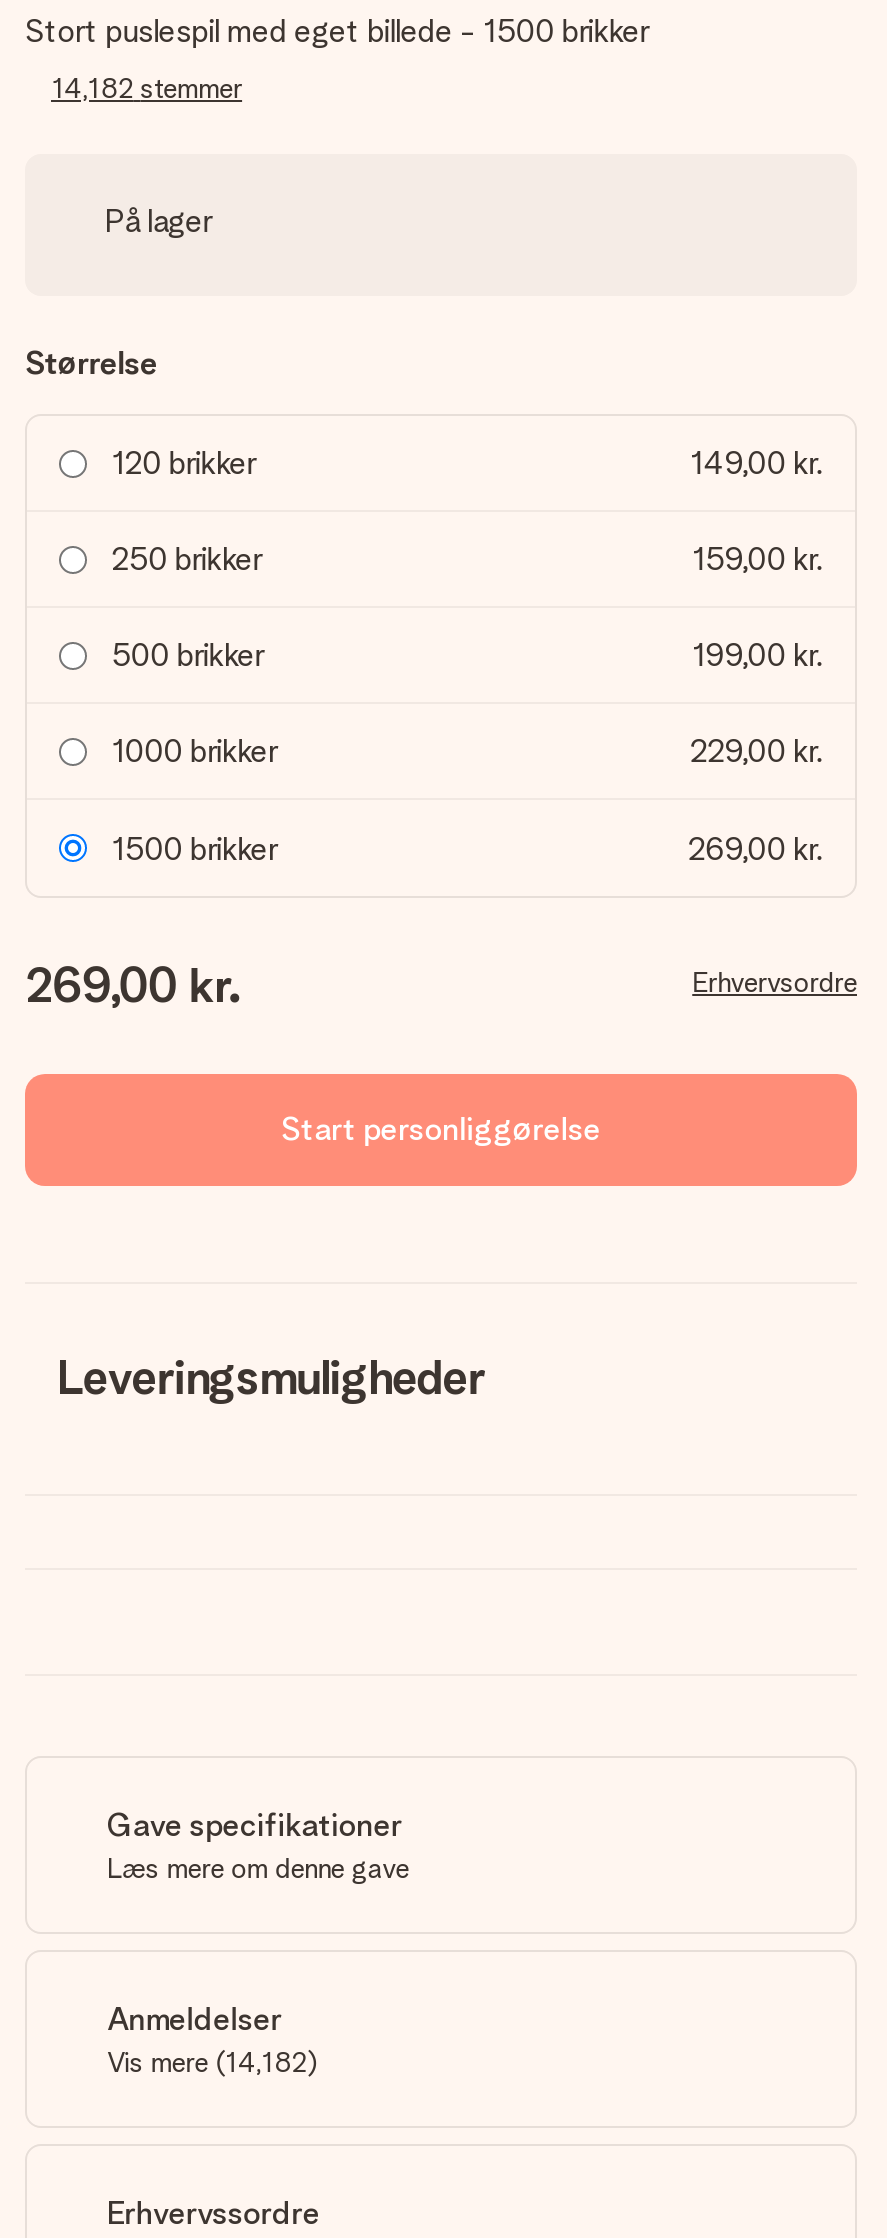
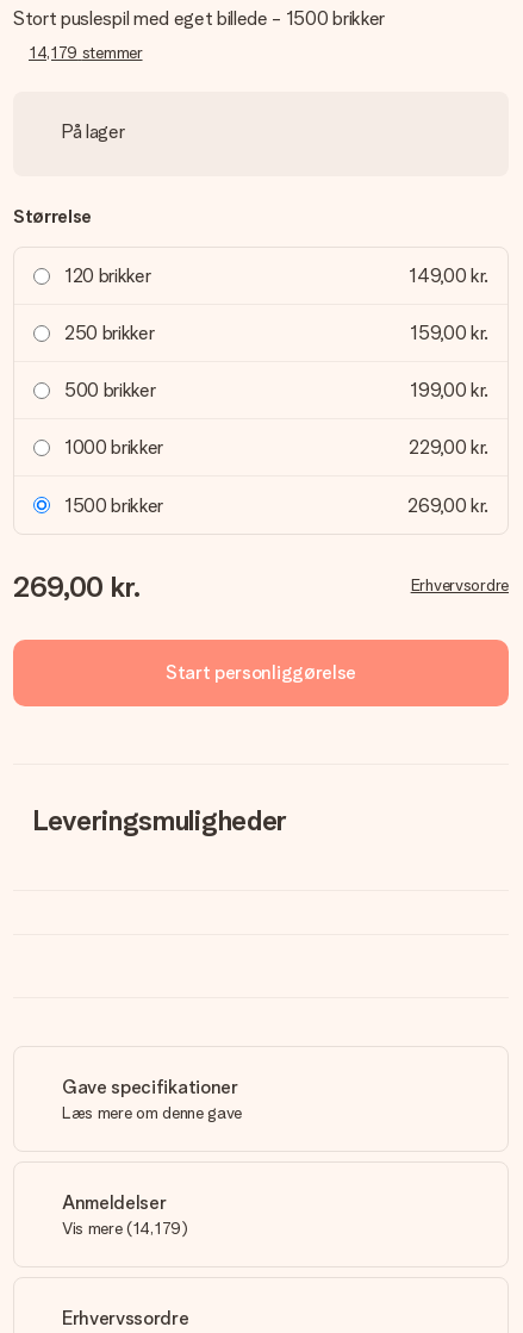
[51,72,242,104] 14,182 stemmer -> [29,43,142,62] 14,179 stemmer
[107,2046,318,2078] Vis mere (14,182) -> [62,1219,188,1238] Vis mere (14,179)

